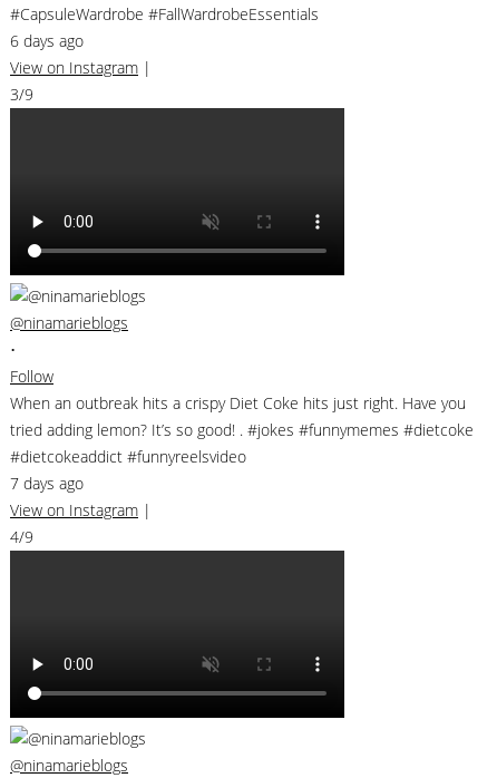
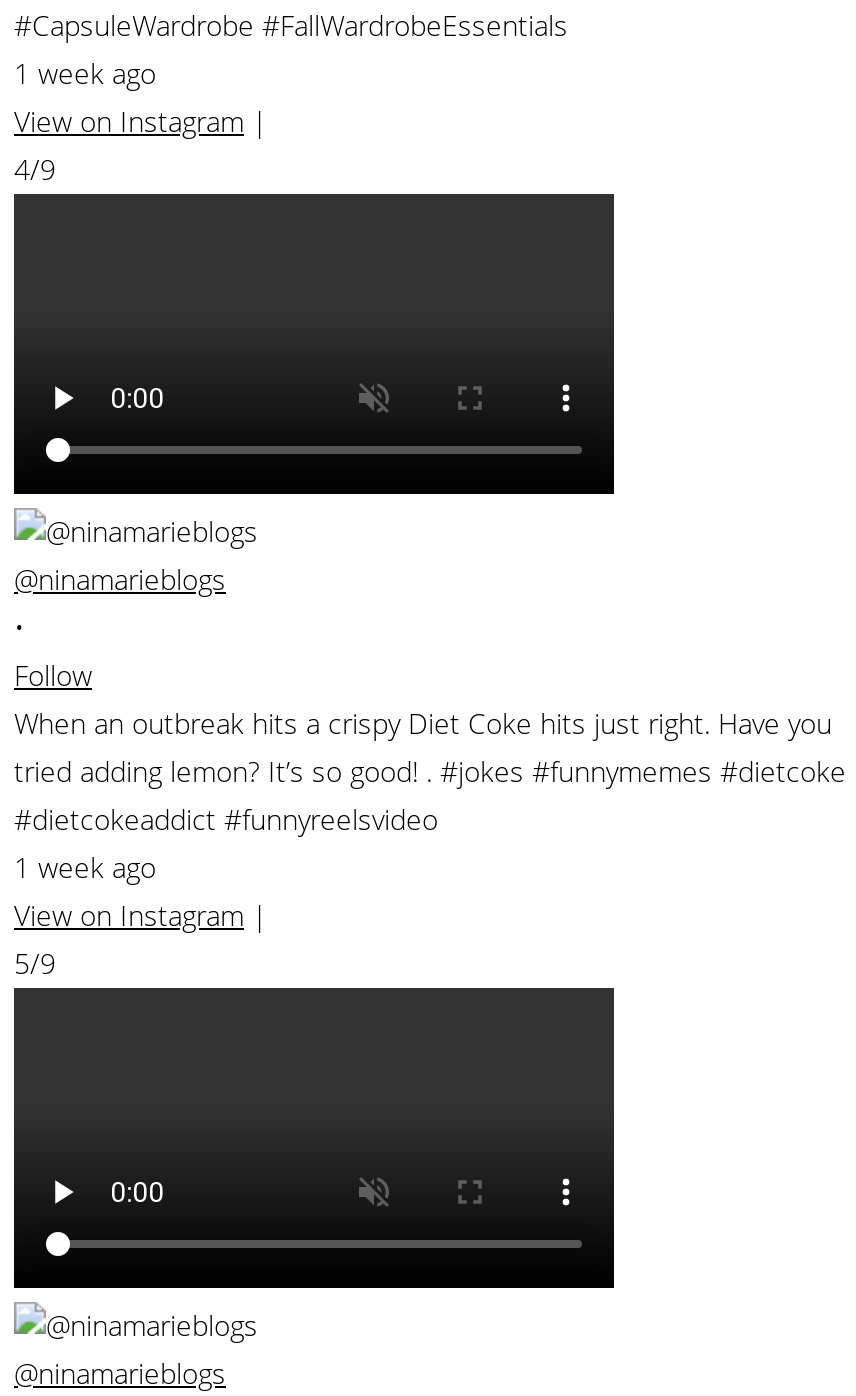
[10,30,84,51] 6 days ago -> [14,53,156,91] 1 week ago
[10,83,33,104] 3/9 -> [14,149,56,187] 4/9
[10,472,84,493] 7 days ago -> [14,847,156,885] 1 week ago
[10,526,33,547] 4/9 -> [14,943,56,981] 5/9

